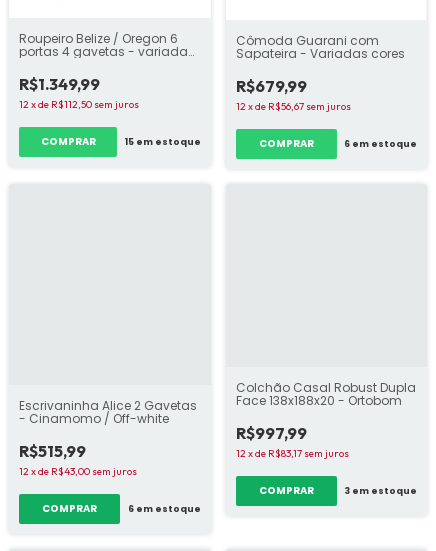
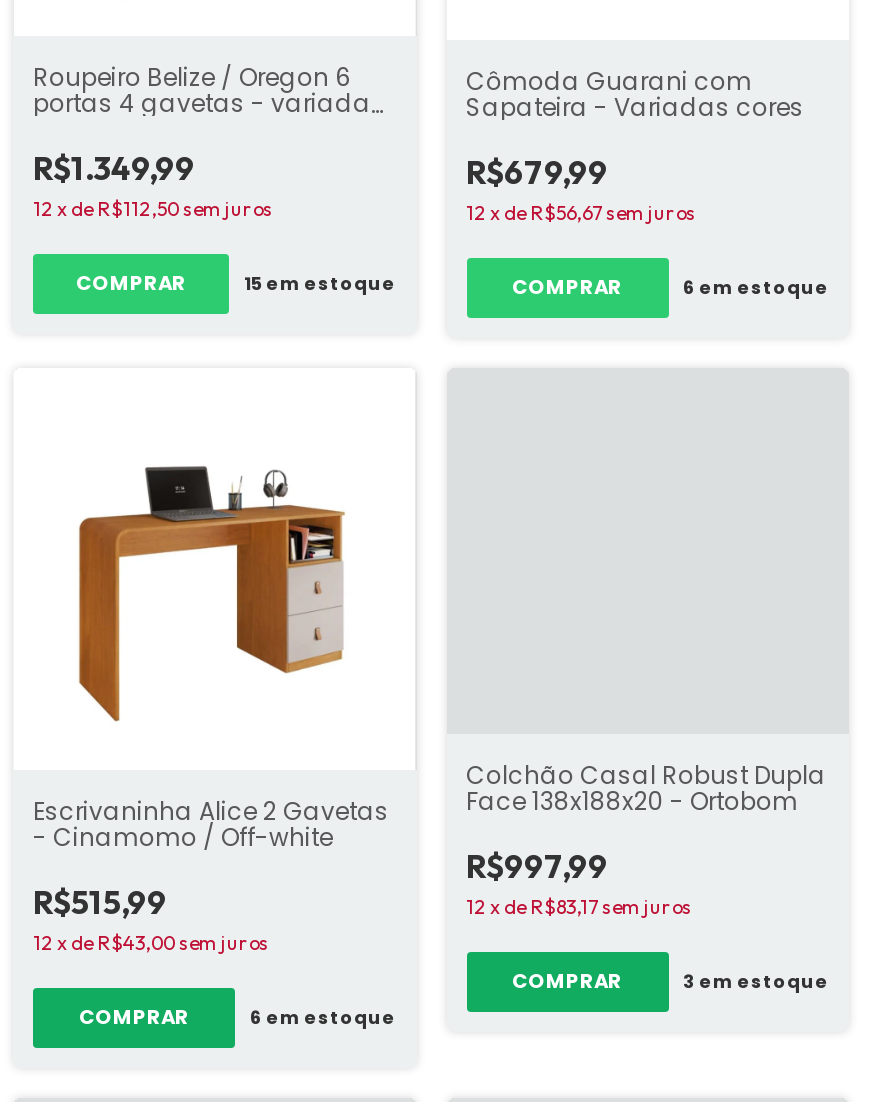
none -> [77,466,345,722] [image]

